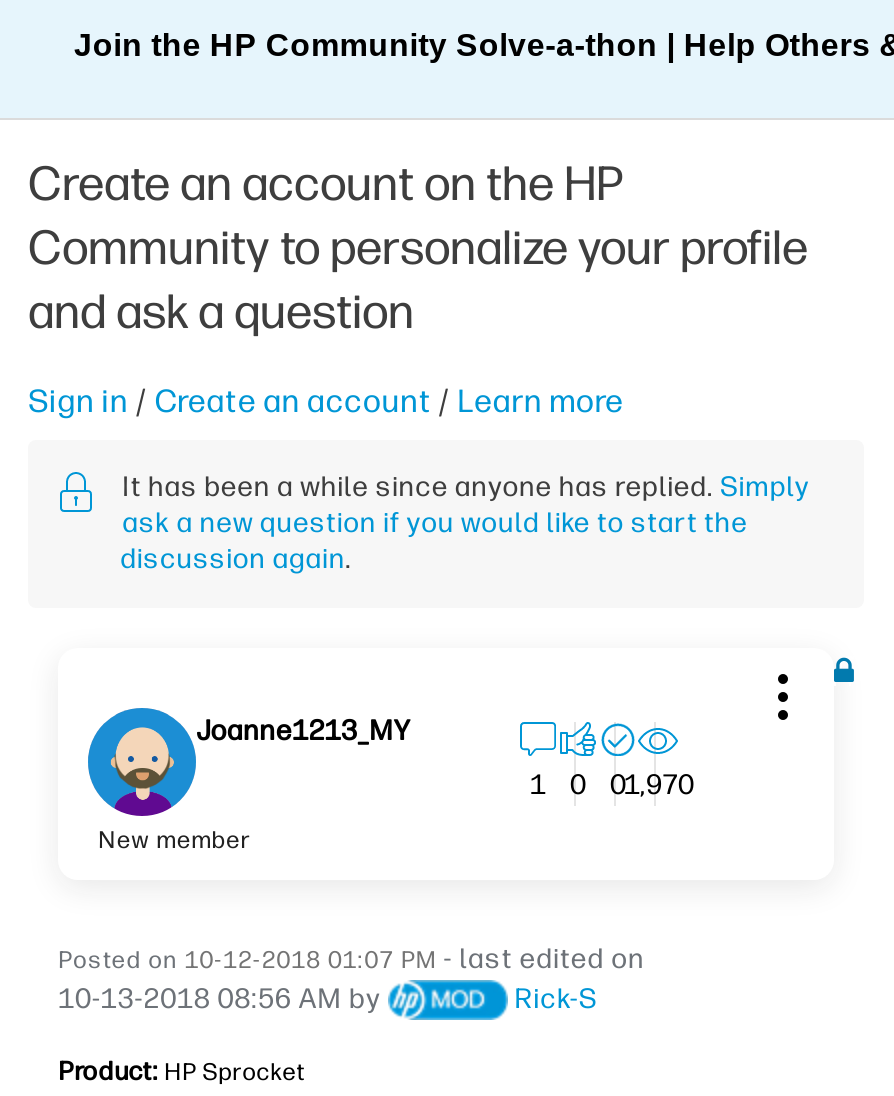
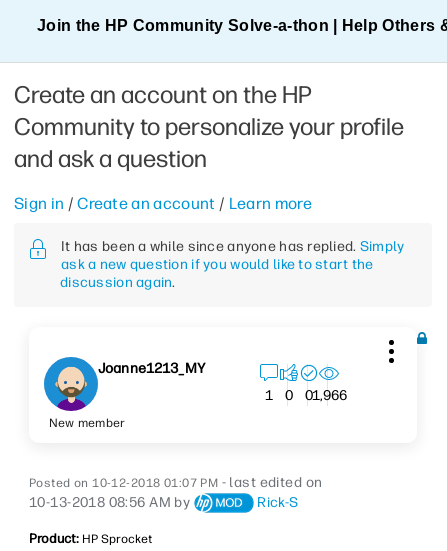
[530,767,694,802] 1 0 01,970 -> [265,386,347,404] 1 0 01,966

